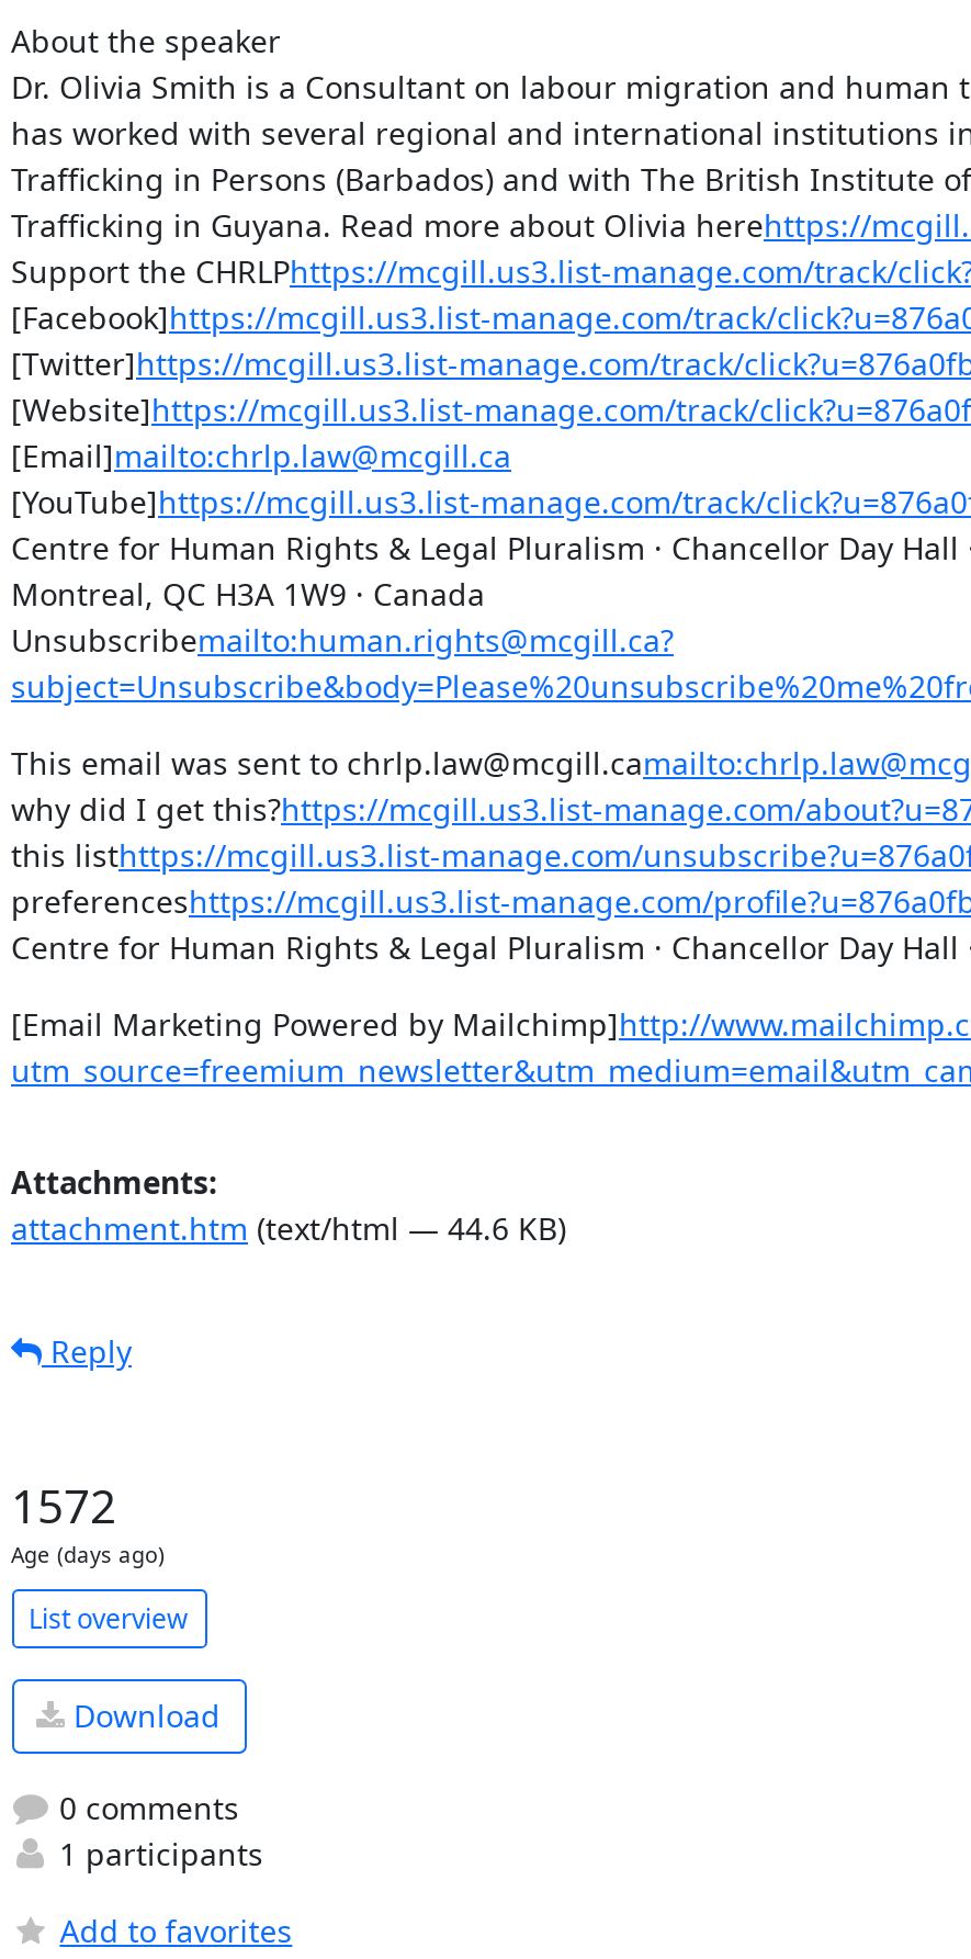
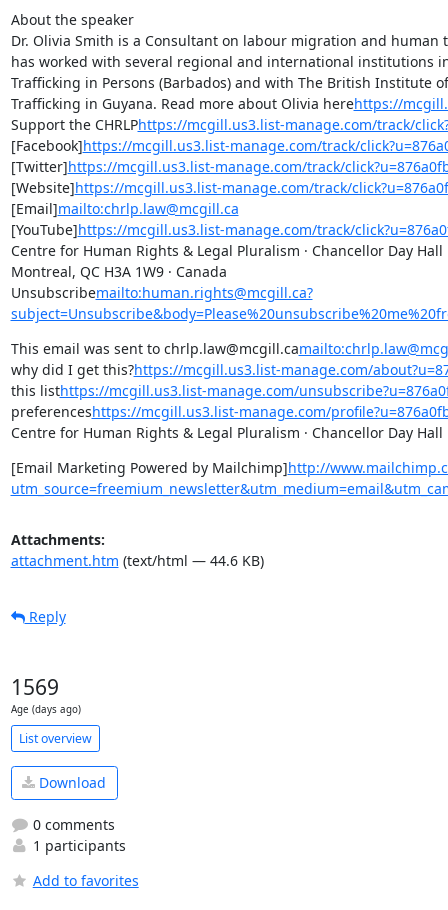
[11,1475,116,1536] 1572 -> [10,673,58,701] 1569

